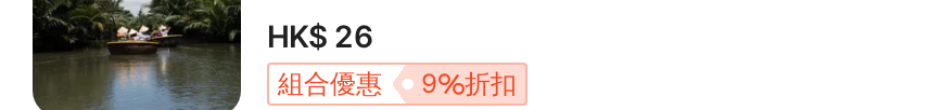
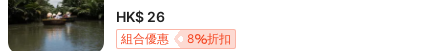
[278,67,517,99] 組合優惠 9 折扣 -> [121,31,231,46] 組合優惠 8 折扣

